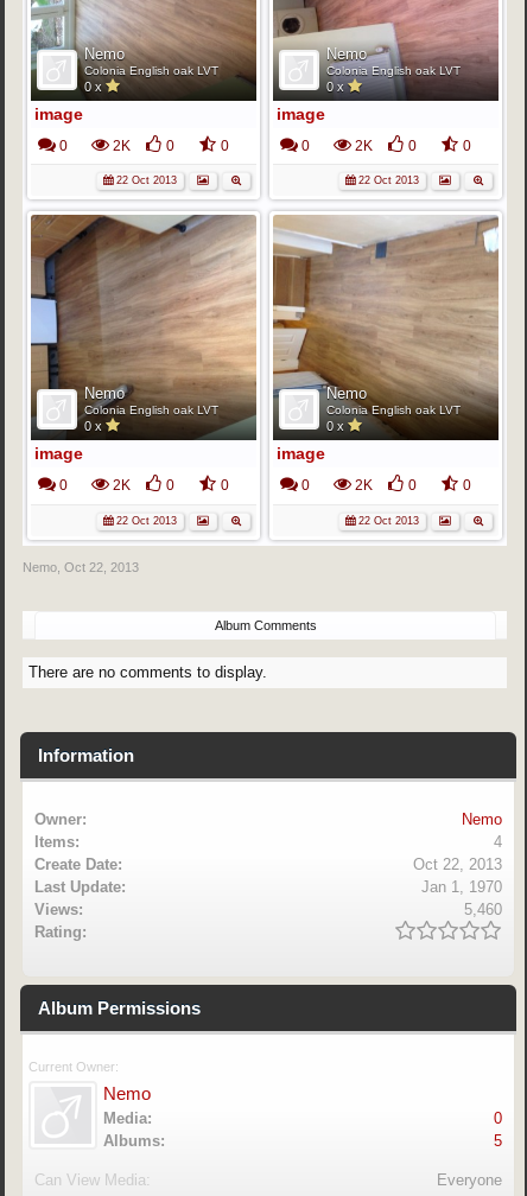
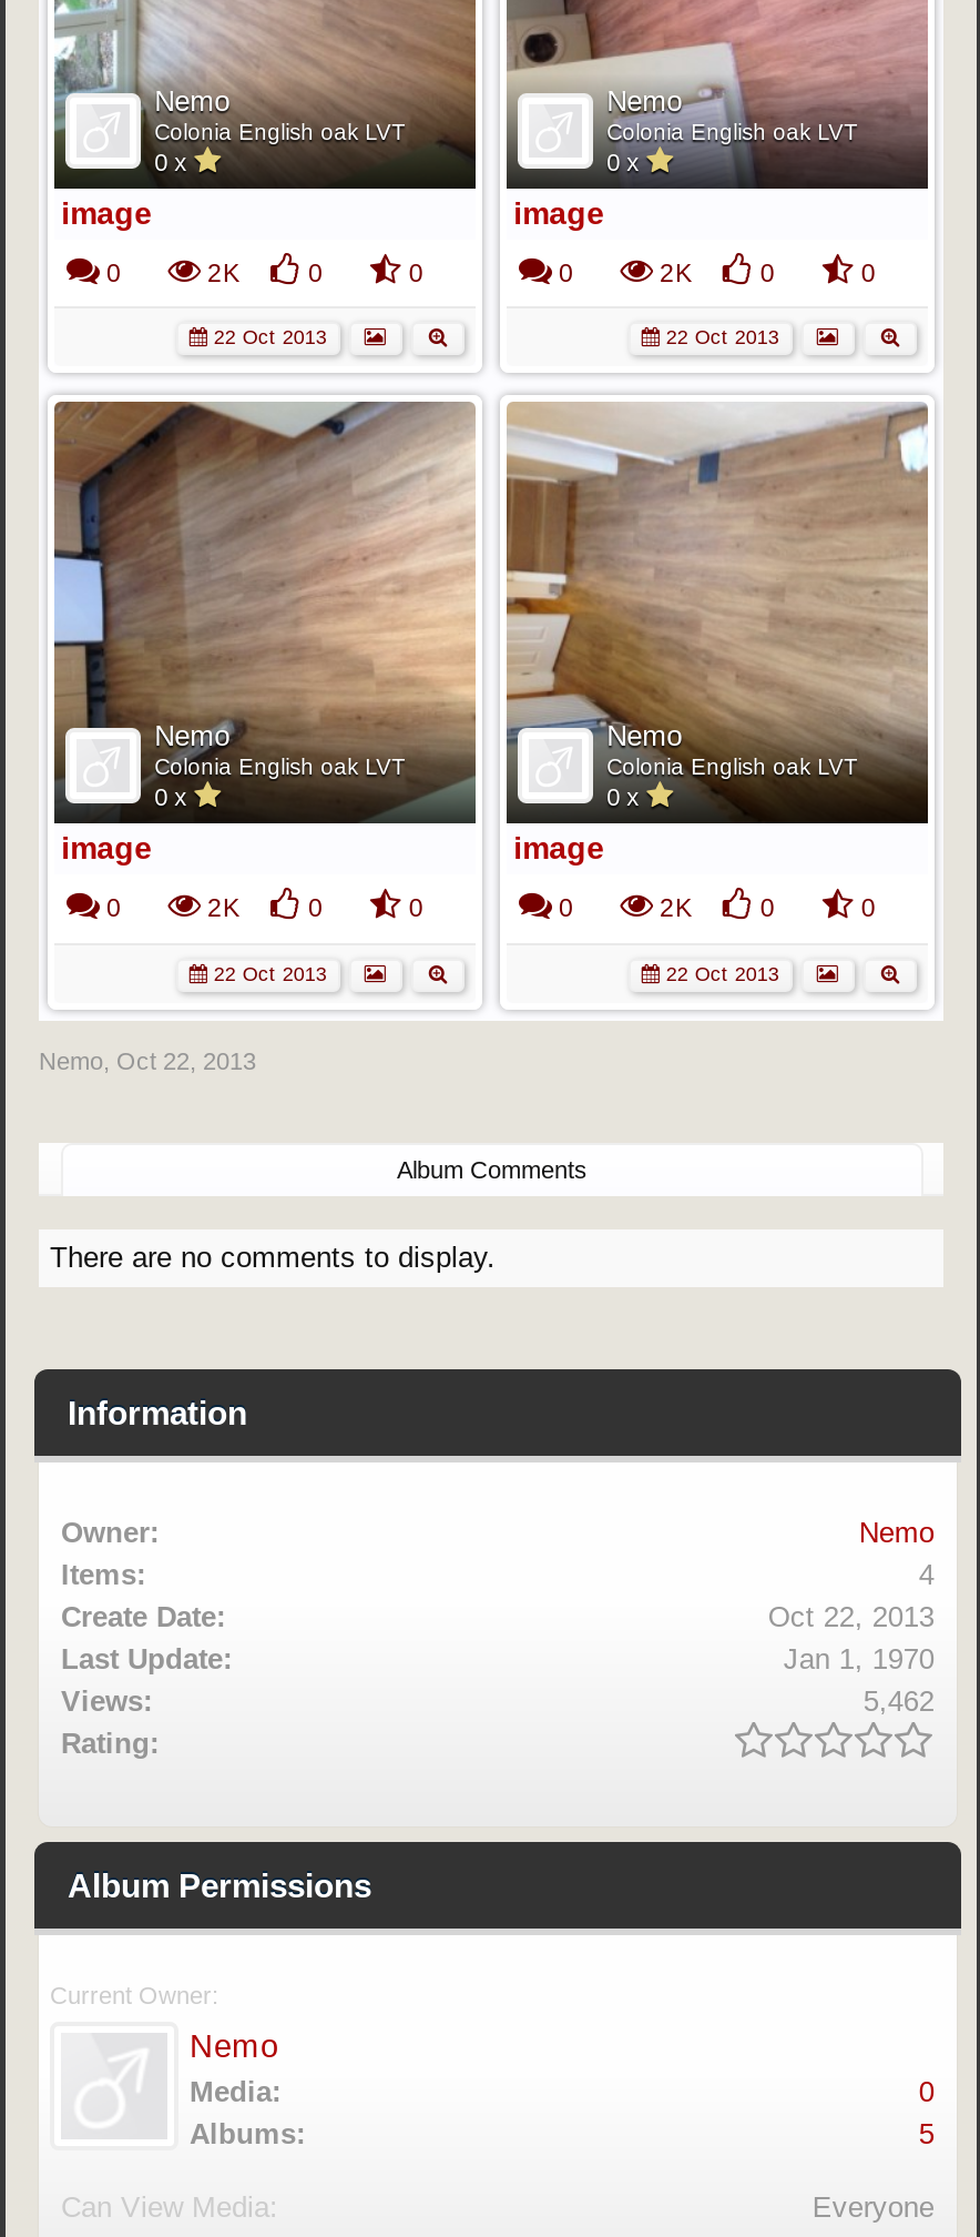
[464,900,502,918] 5,460 -> [863,1684,934,1717] 5,462

